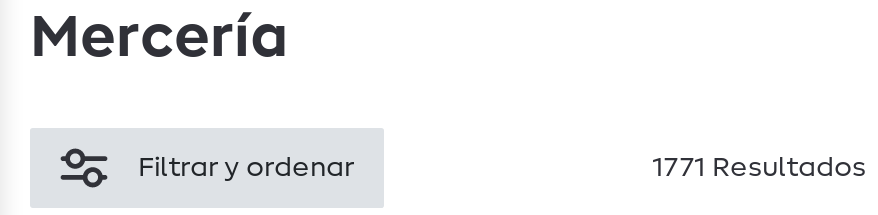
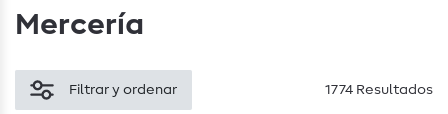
[652,154,866,182] 1771 Resultados -> [325,83,433,97] 1774 Resultados

